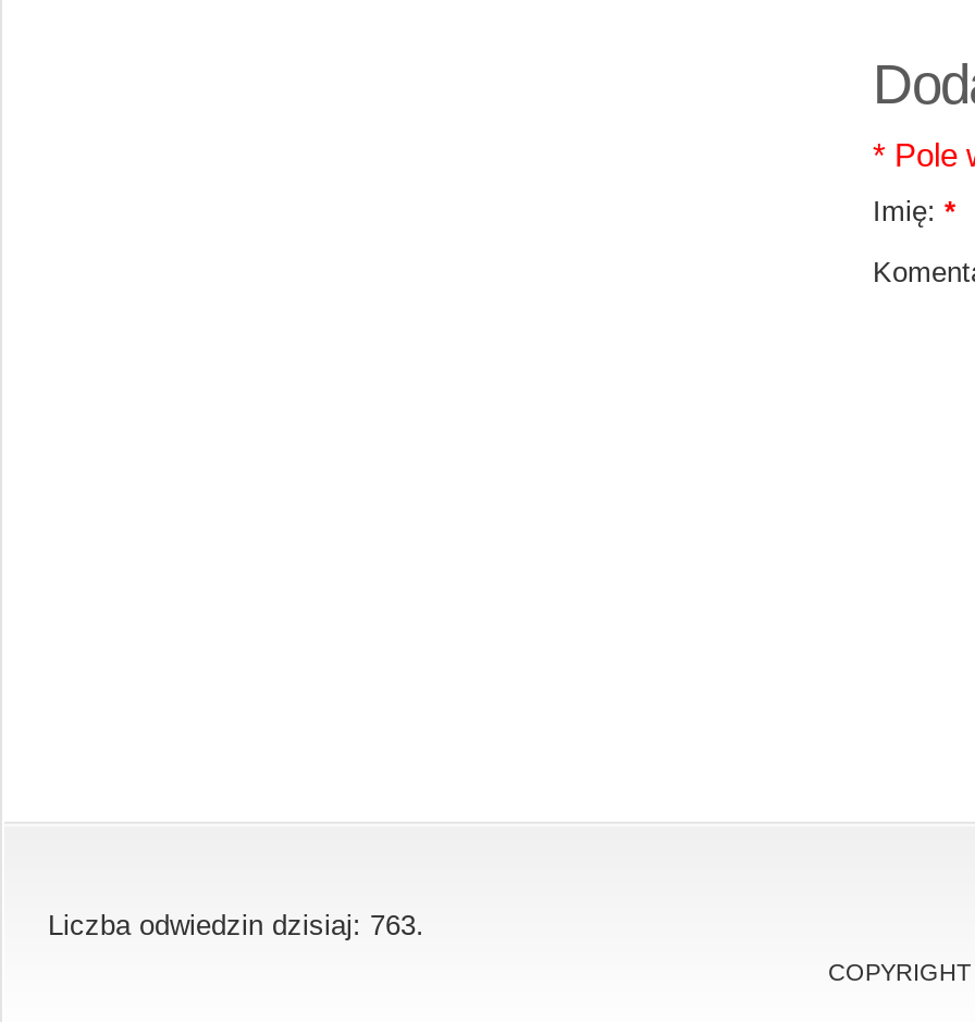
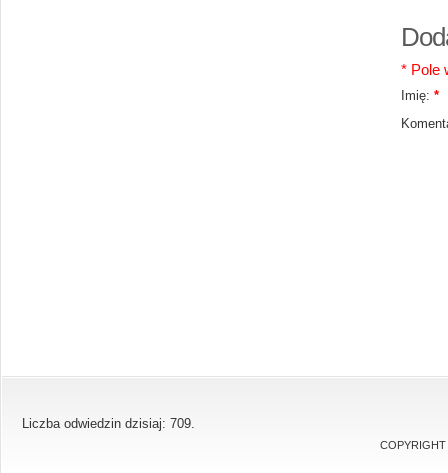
[48,908,424,941] Liczba odwiedzin dzisiaj: 763. -> [22,416,195,431] Liczba odwiedzin dzisiaj: 709.

